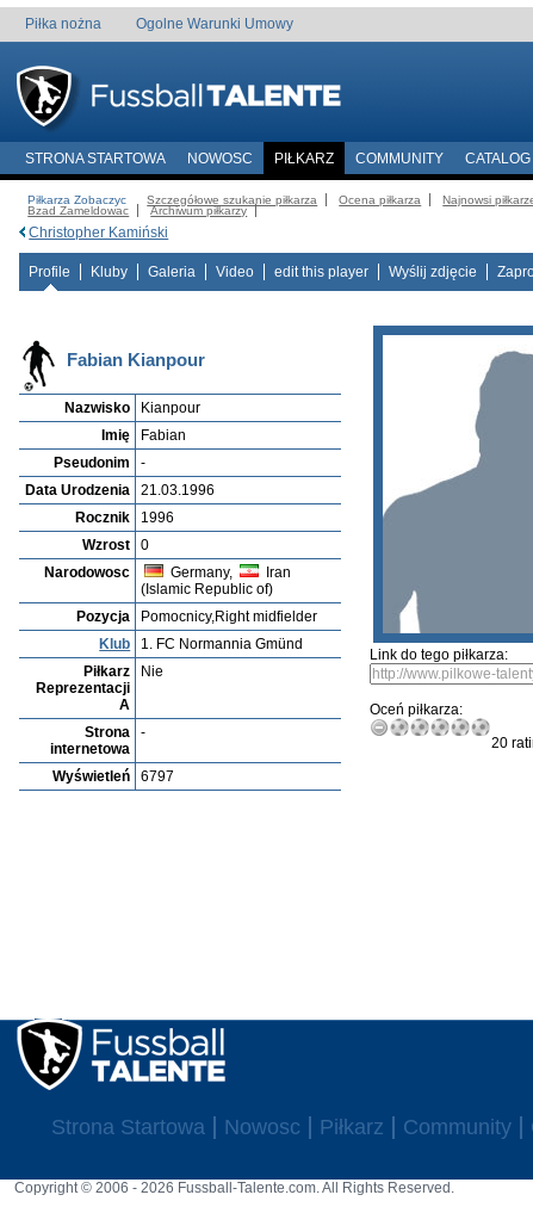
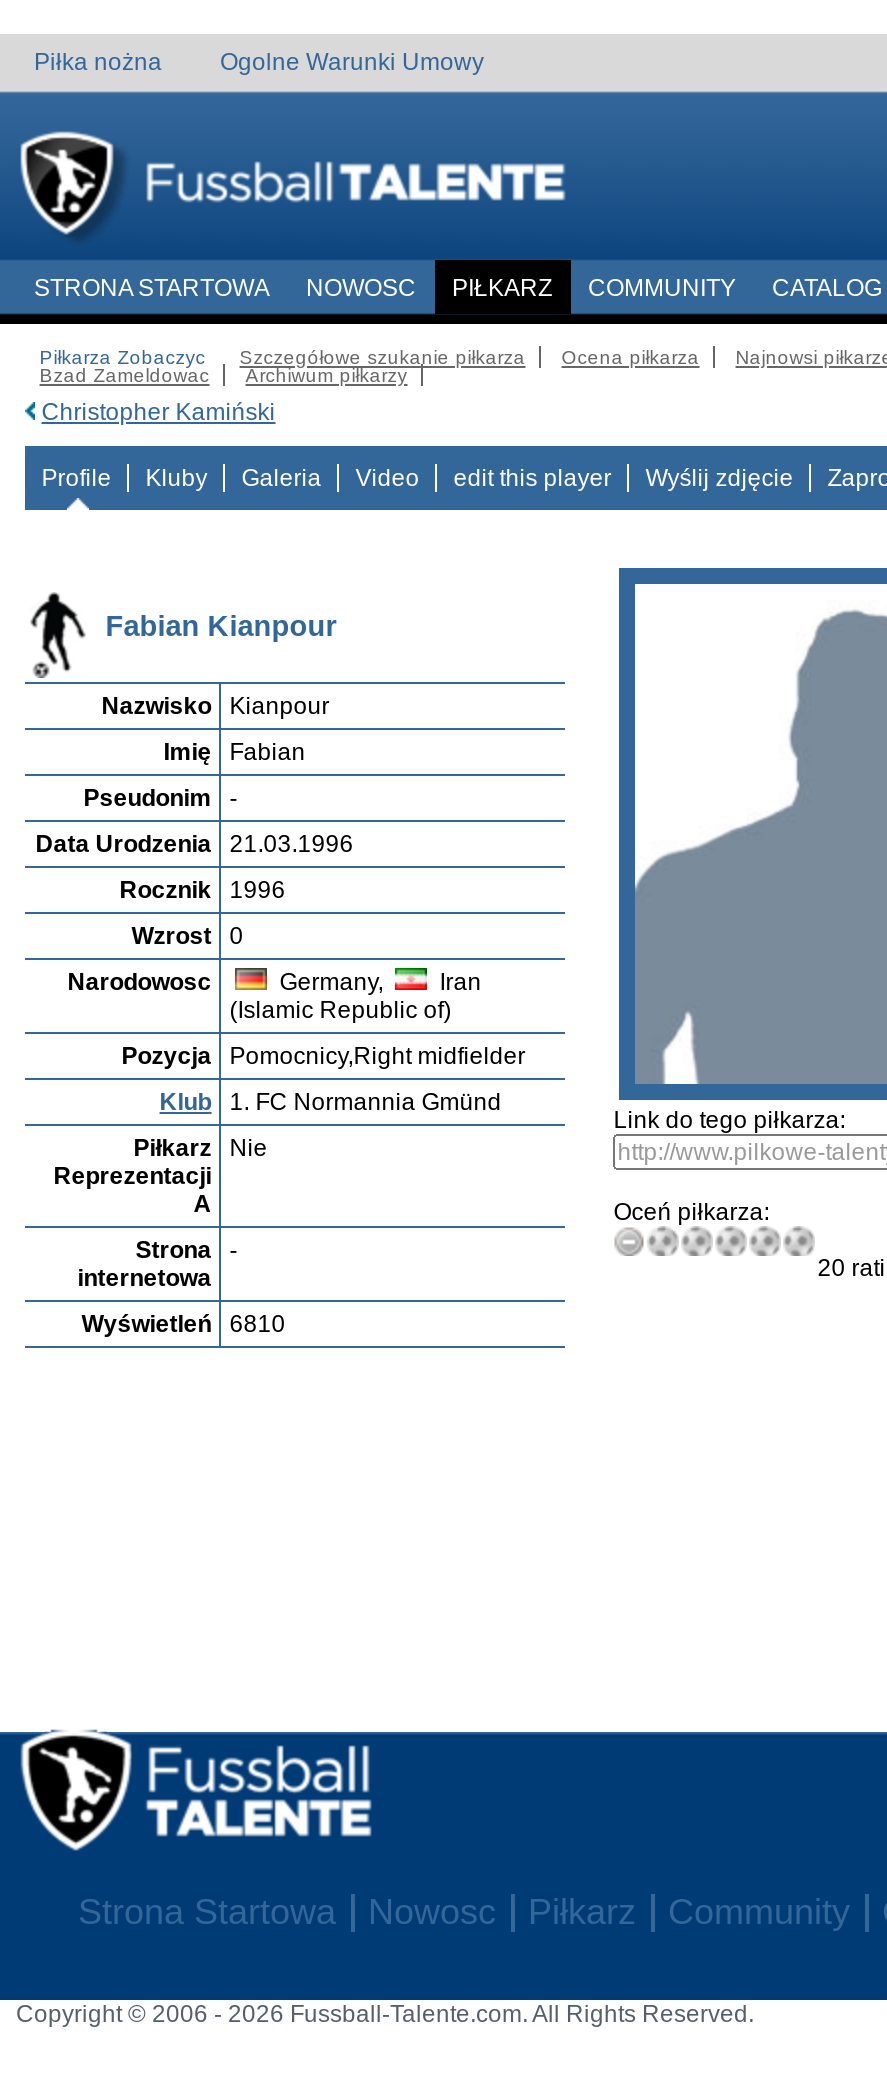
[53,768,174,785] Wyświetleń 6797 -> [82,1310,286,1338] Wyświetleń 6810

